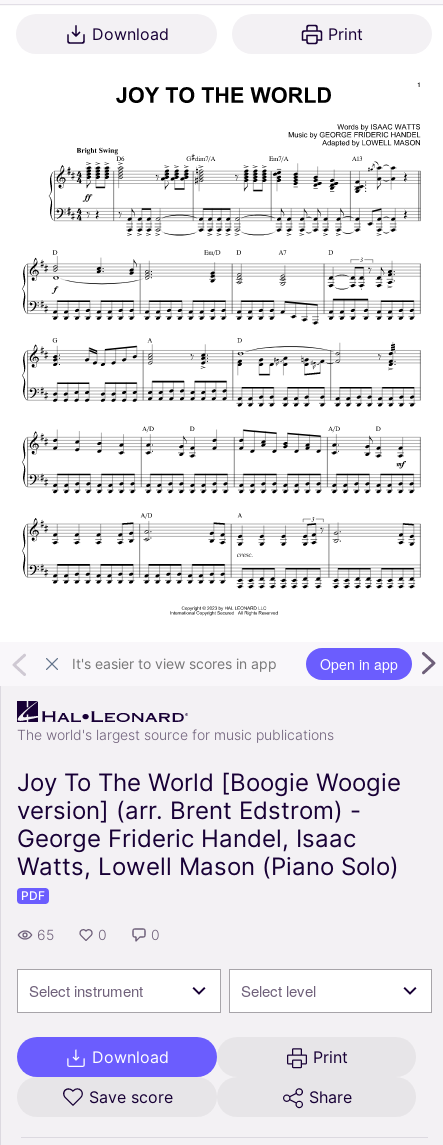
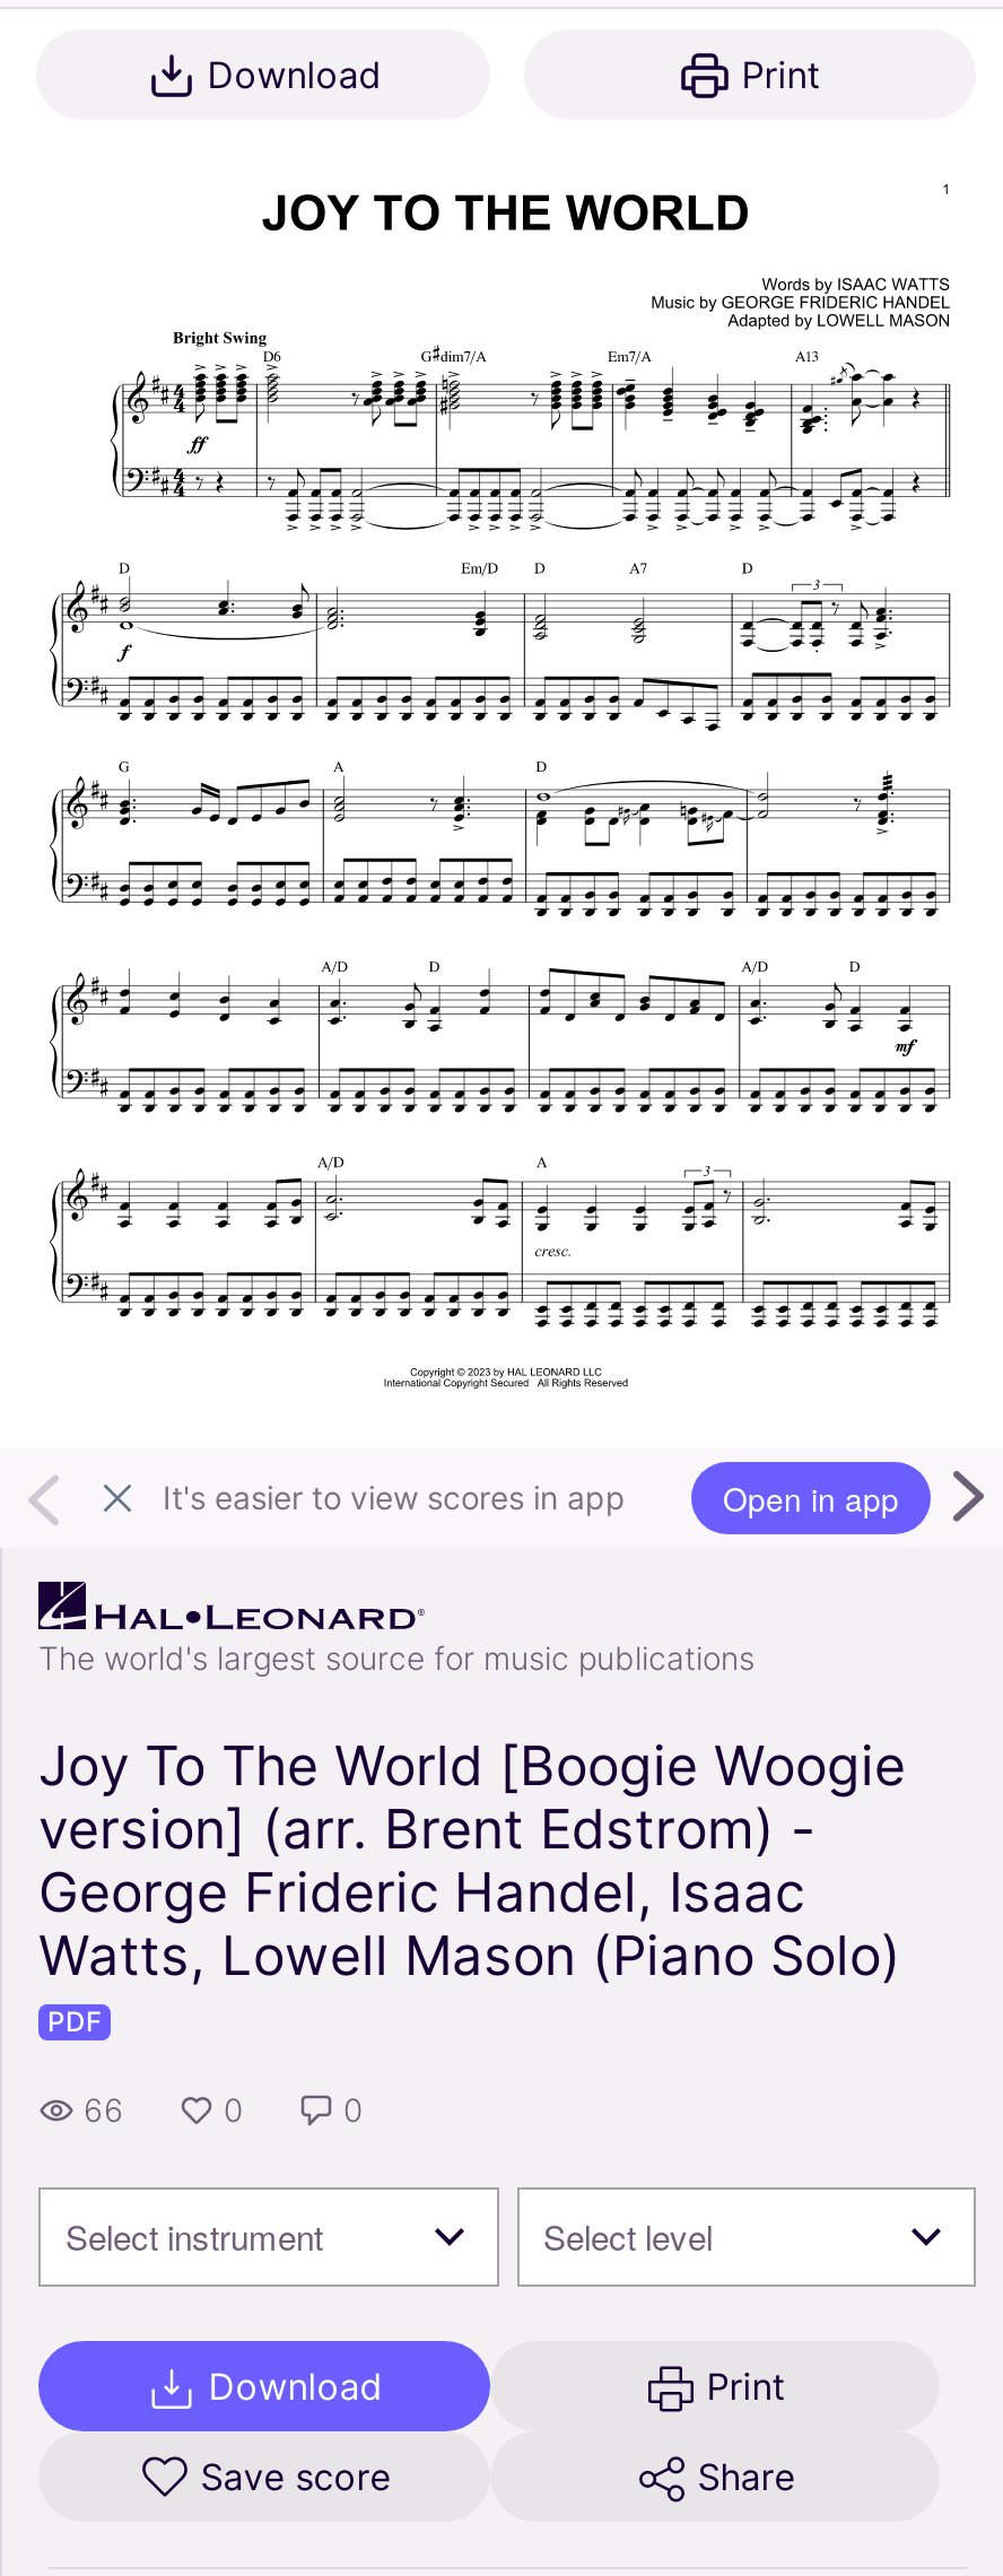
[37,926,54,943] 65 -> [84,2091,124,2129] 66

